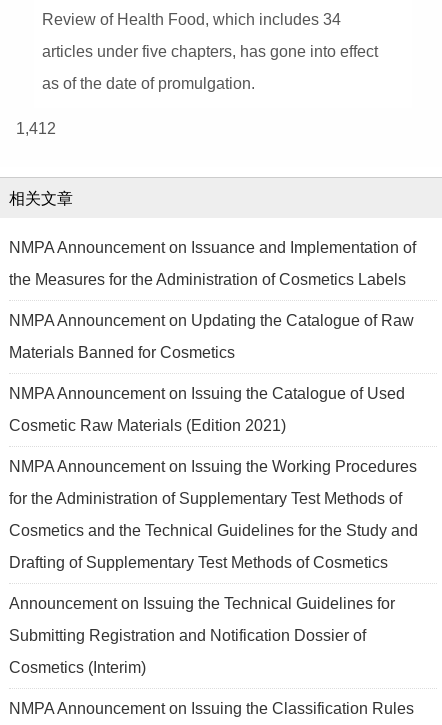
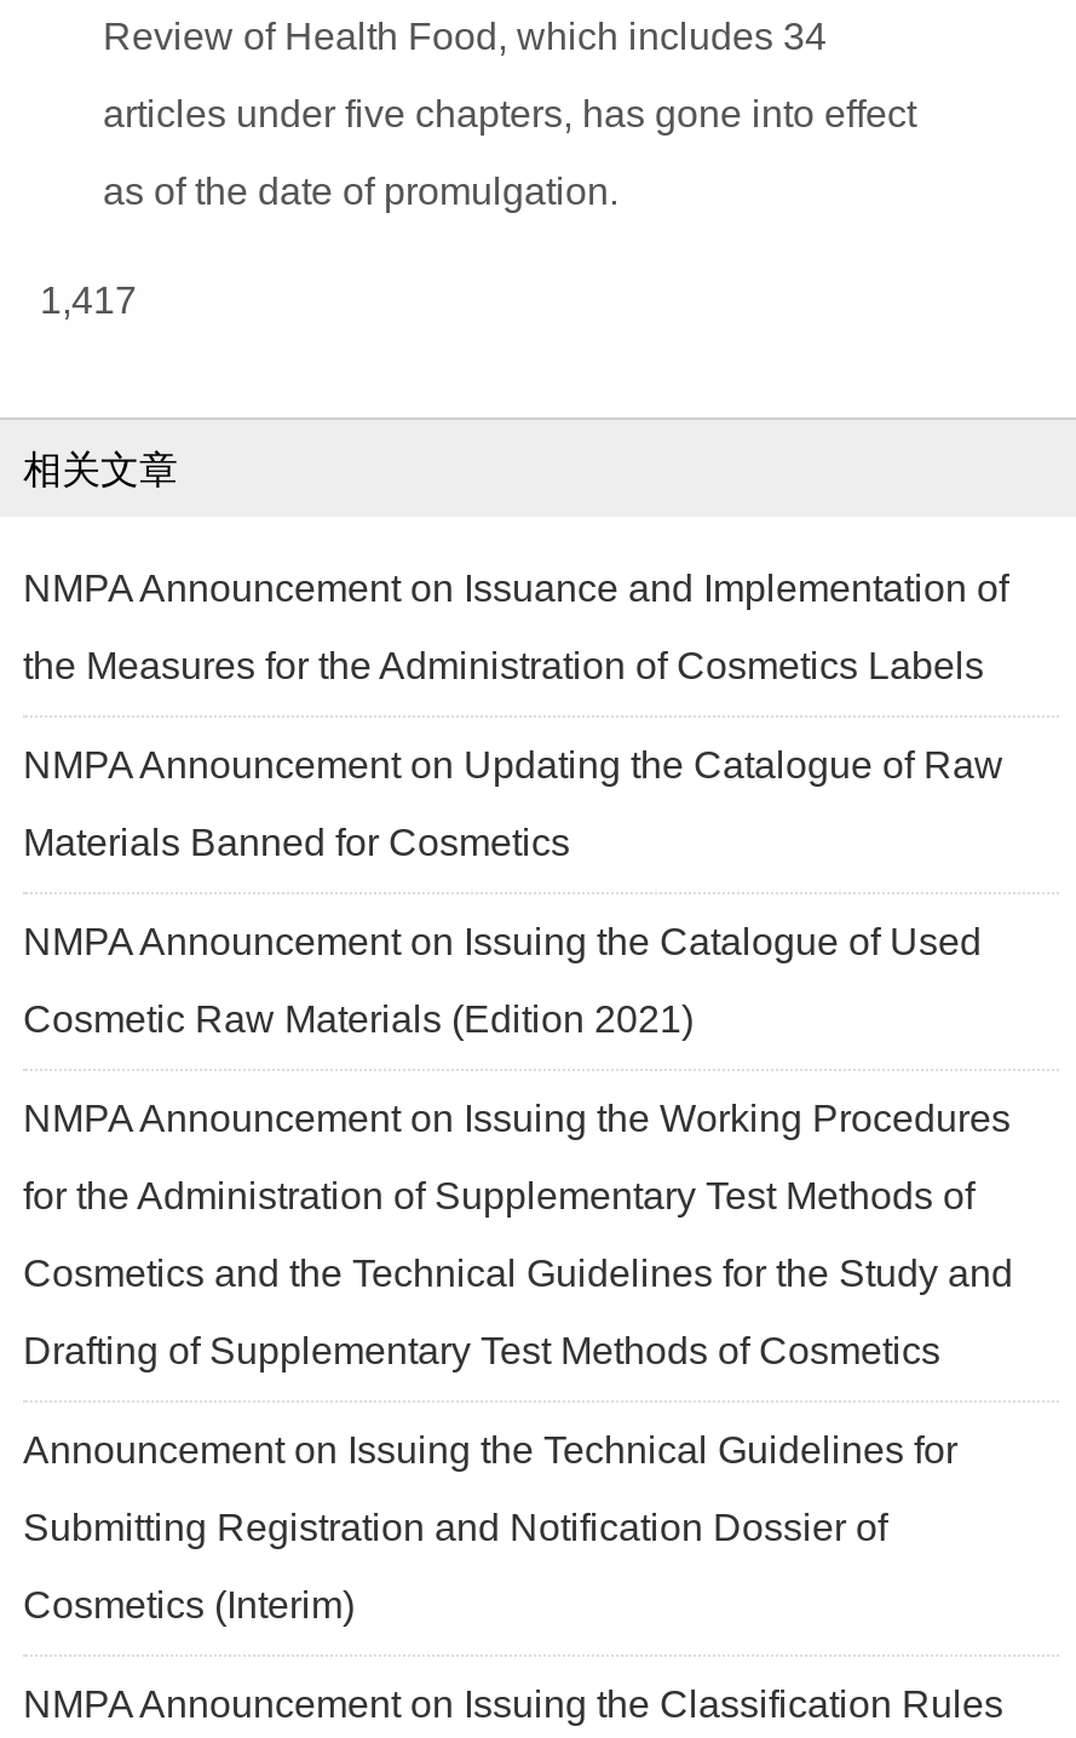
[16,120,56,137] 1,412 -> [40,279,137,320] 1,417

